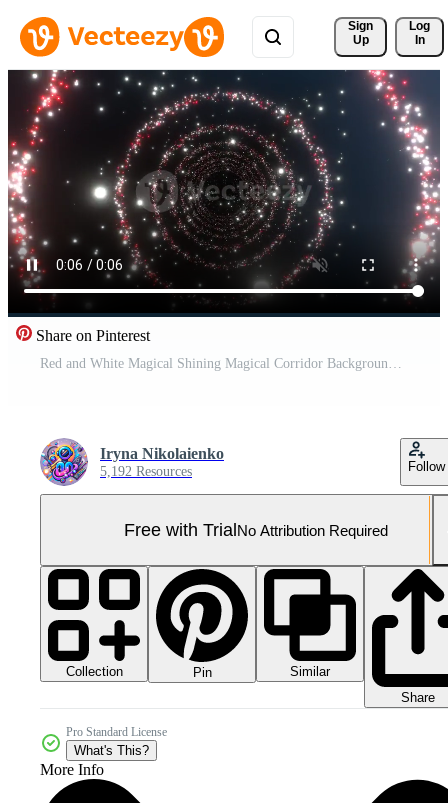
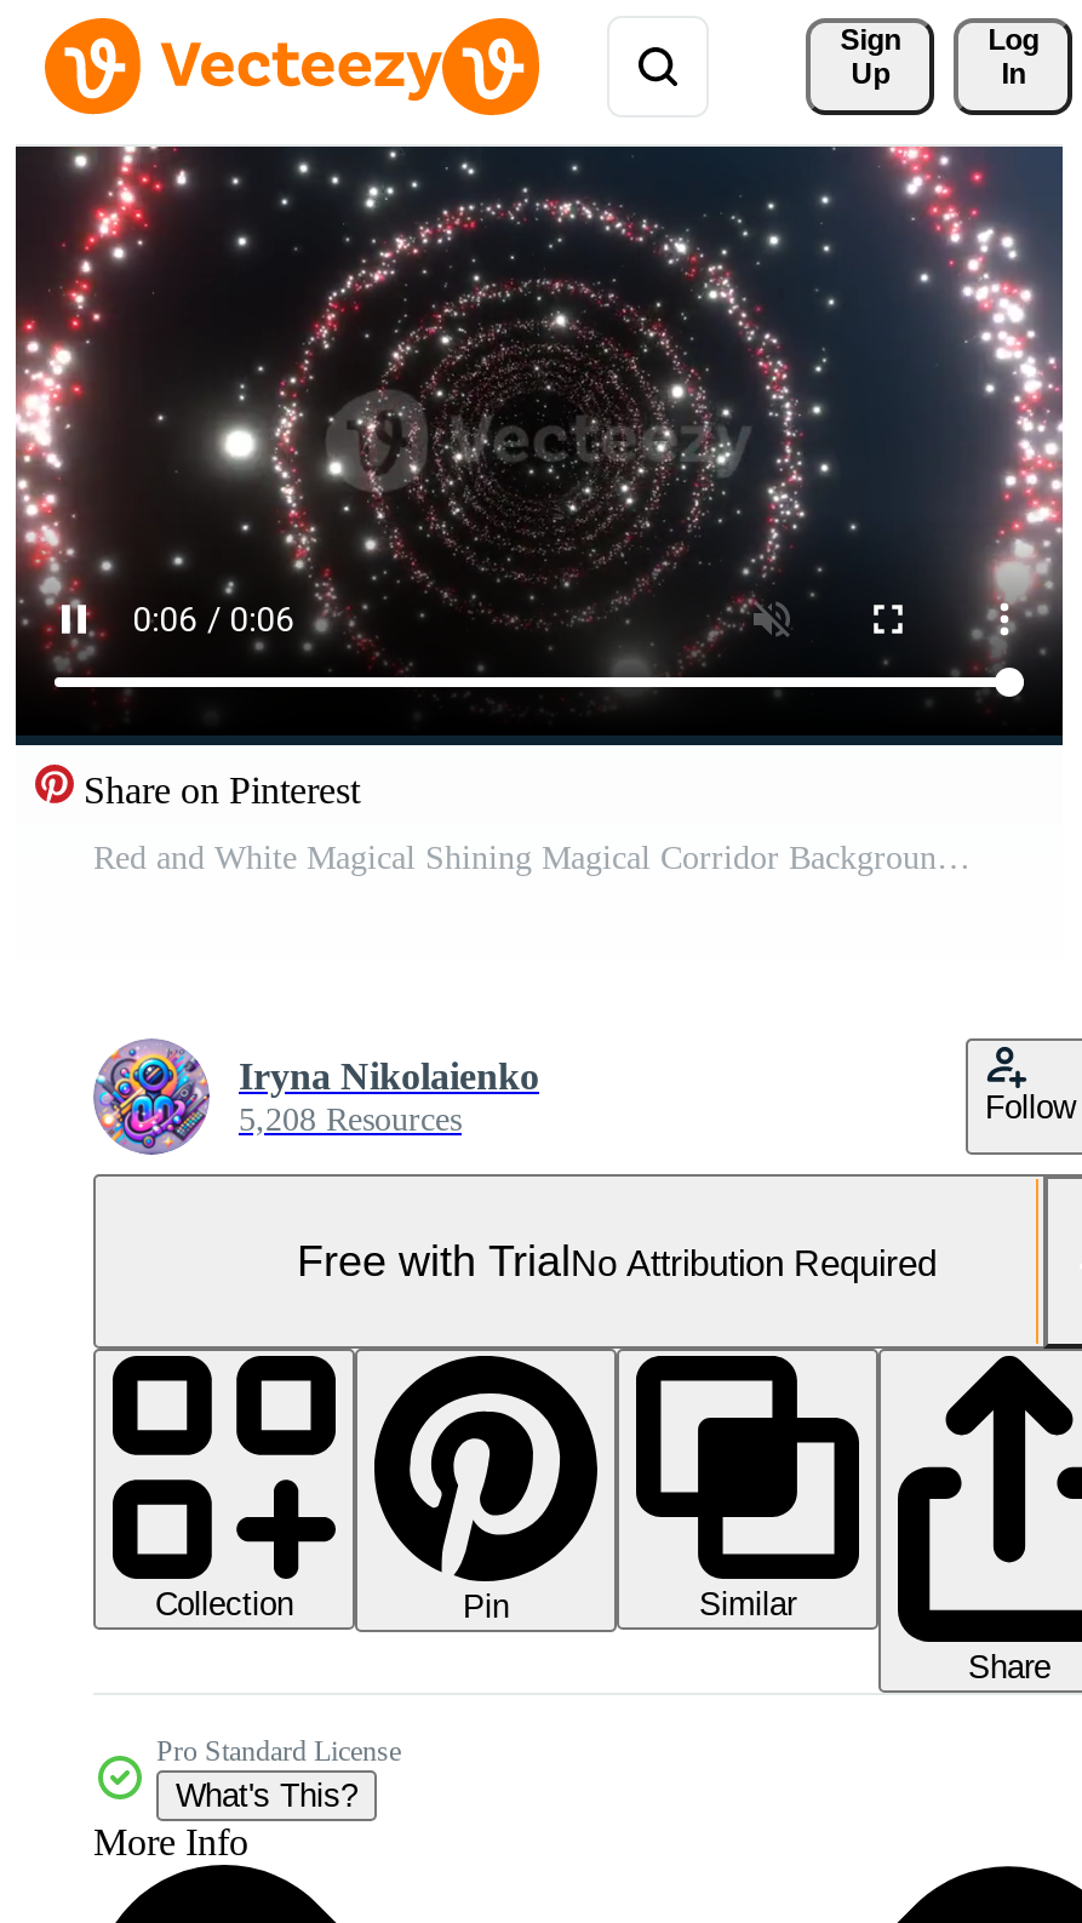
[100,464,192,479] 5,192 Resources -> [239,1101,462,1138] 5,208 Resources

